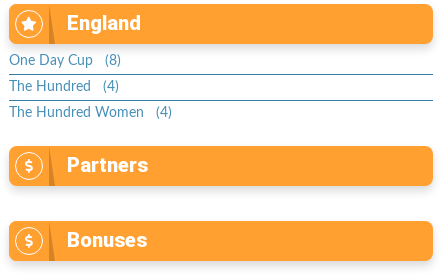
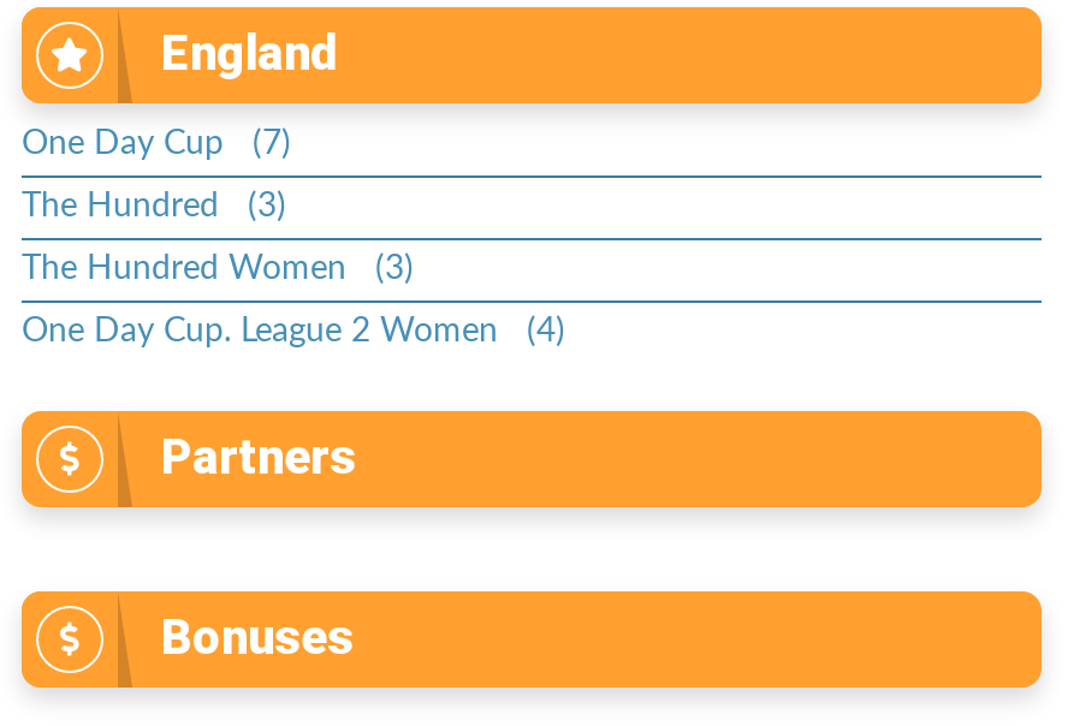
[9,53,172,119] One Day Cup (8) | The Hundred (4) | The Hundred Women (4) -> [22,127,565,349] One Day Cup (7) | The Hundred (3) | The Hundred Women (3) | One Day Cup. League 2 Women (4)

